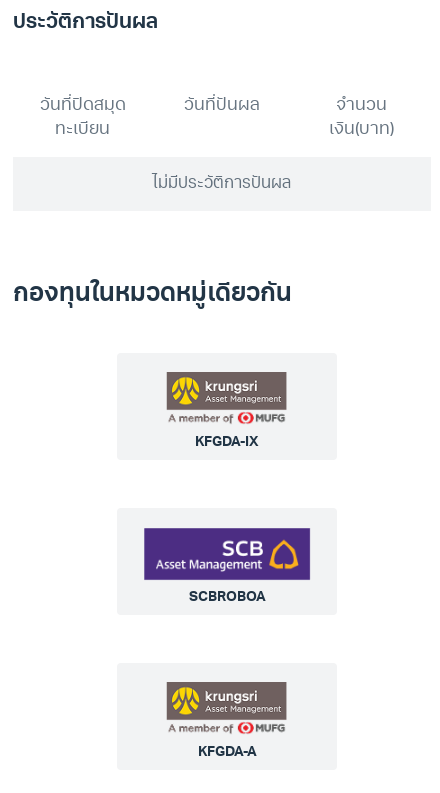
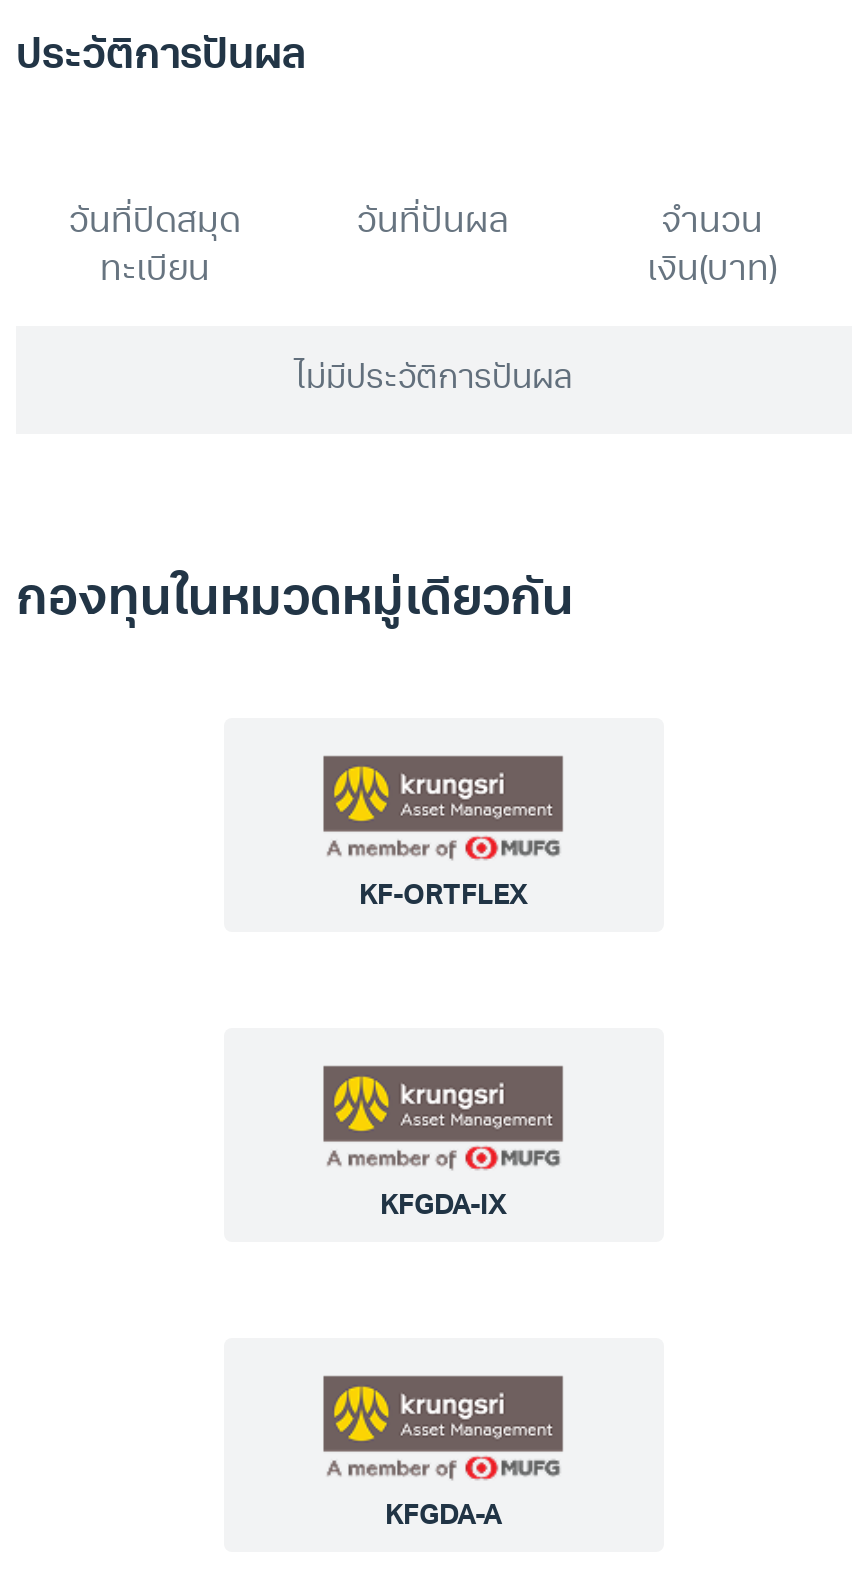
none -> [359,882,529,912] KF-ORTFLEX
moved [172,377,259,450] -> [334,1076,508,1222]: [image] | KFGDA-IX
[143,527,311,605] [image] | SCBROBOA -> none

